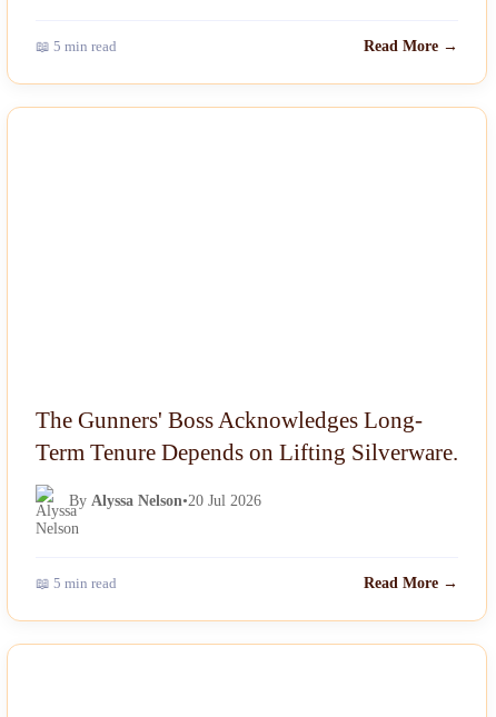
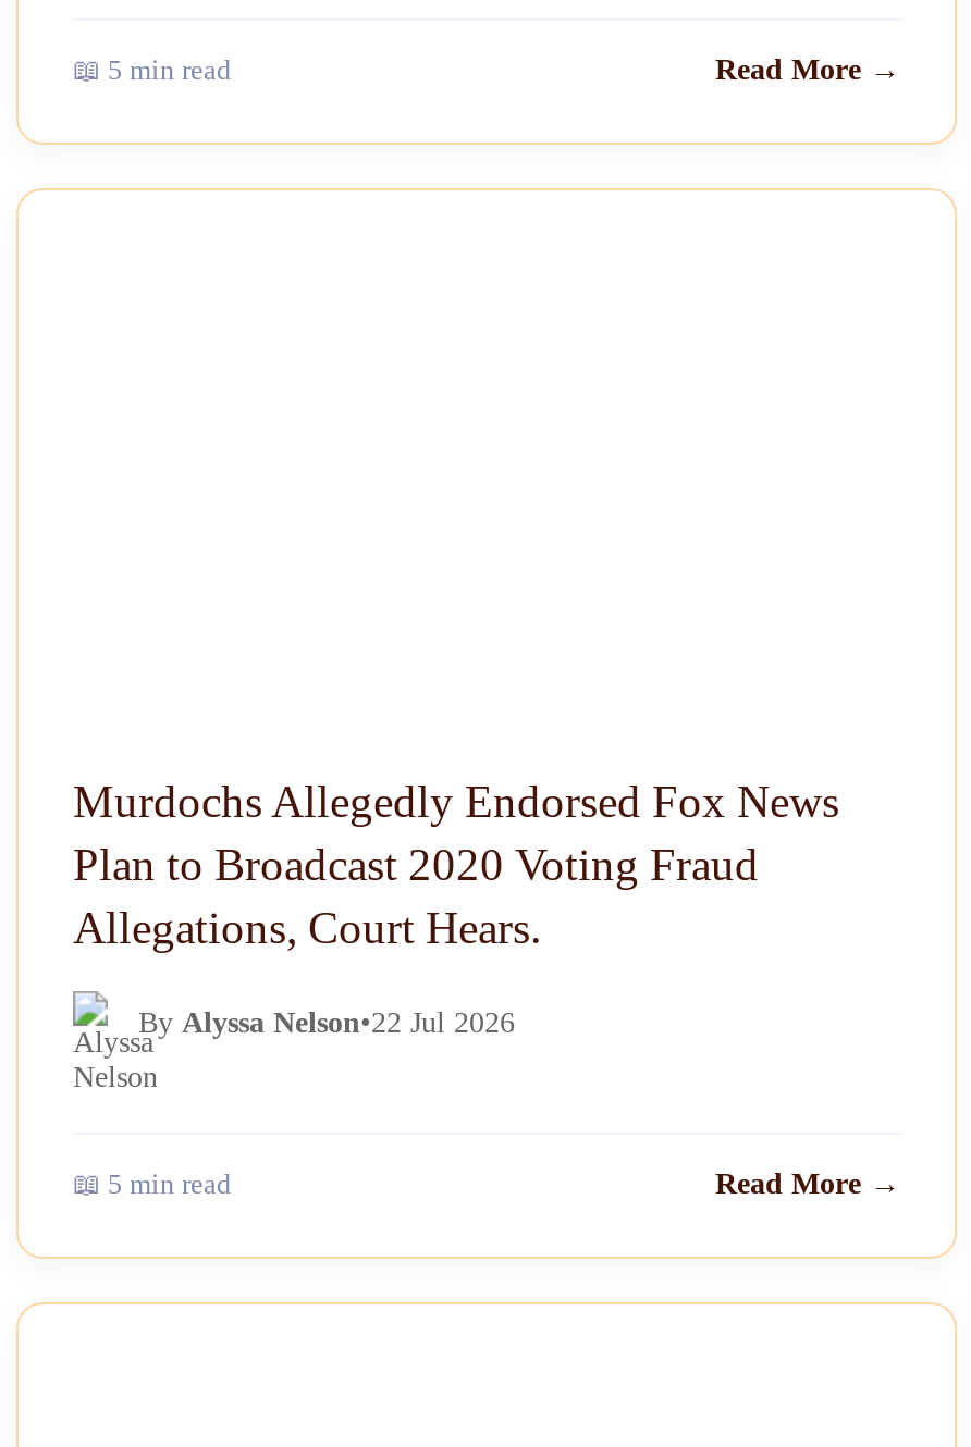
[36,407,458,465] The Gunners' Boss Acknowledges Long- | Term Tenure Depends on Lifting Silverware. -> [73,776,839,952] Murdochs Allegedly Endorsed Fox News | Plan to Broadcast 2020 Voting Fraud | Allegations, Court Hears.
[69,493,261,509] By Alyssa Nelson•20 Jul 2026 -> [138,1007,515,1039] By Alyssa Nelson•22 Jul 2026

